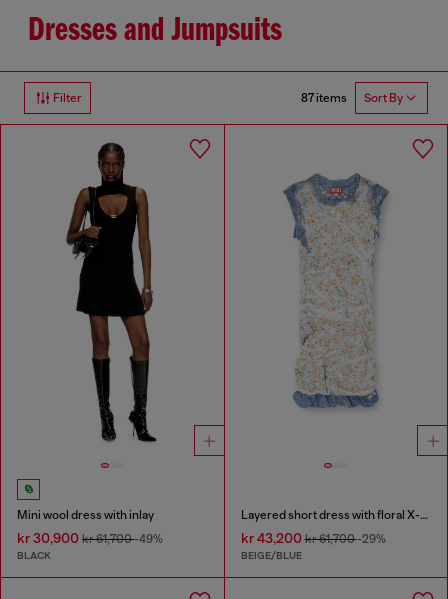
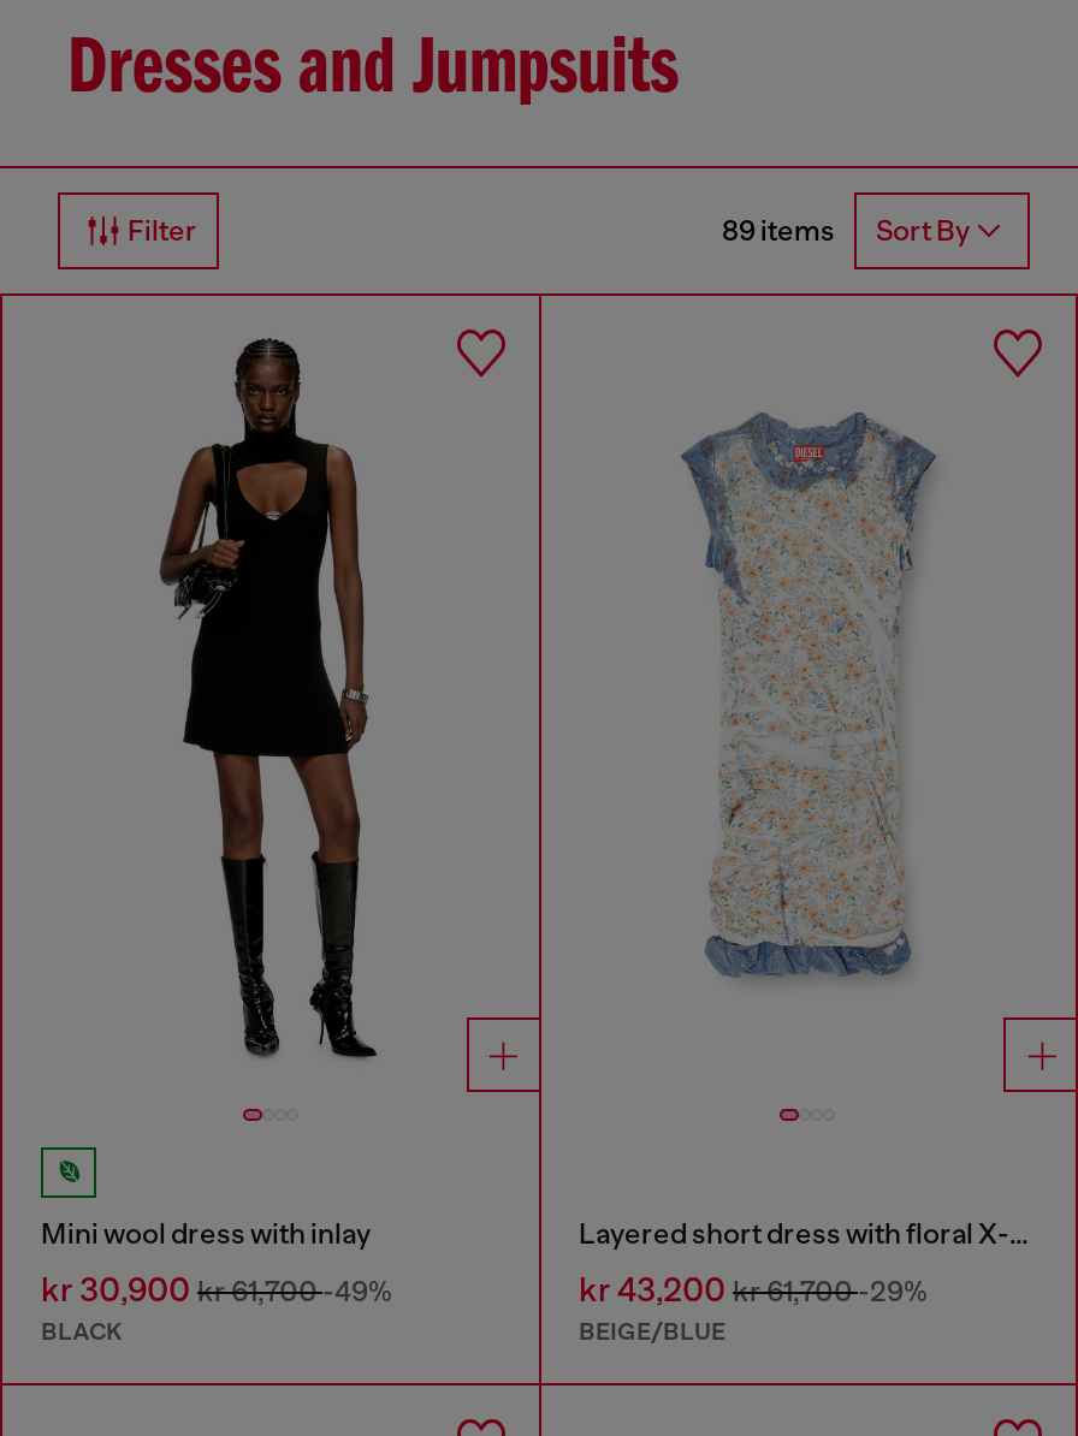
[301,90,403,105] 87 items Sort By -> [722,213,970,248] 89 items Sort By

